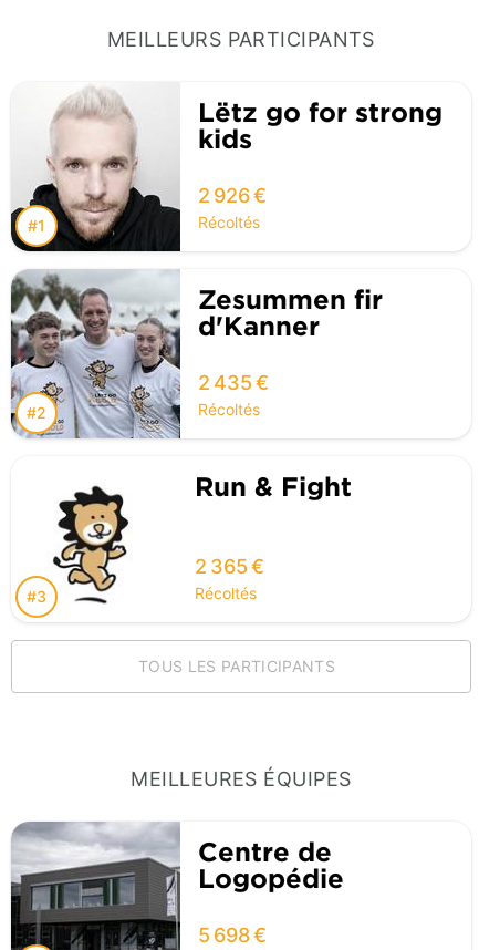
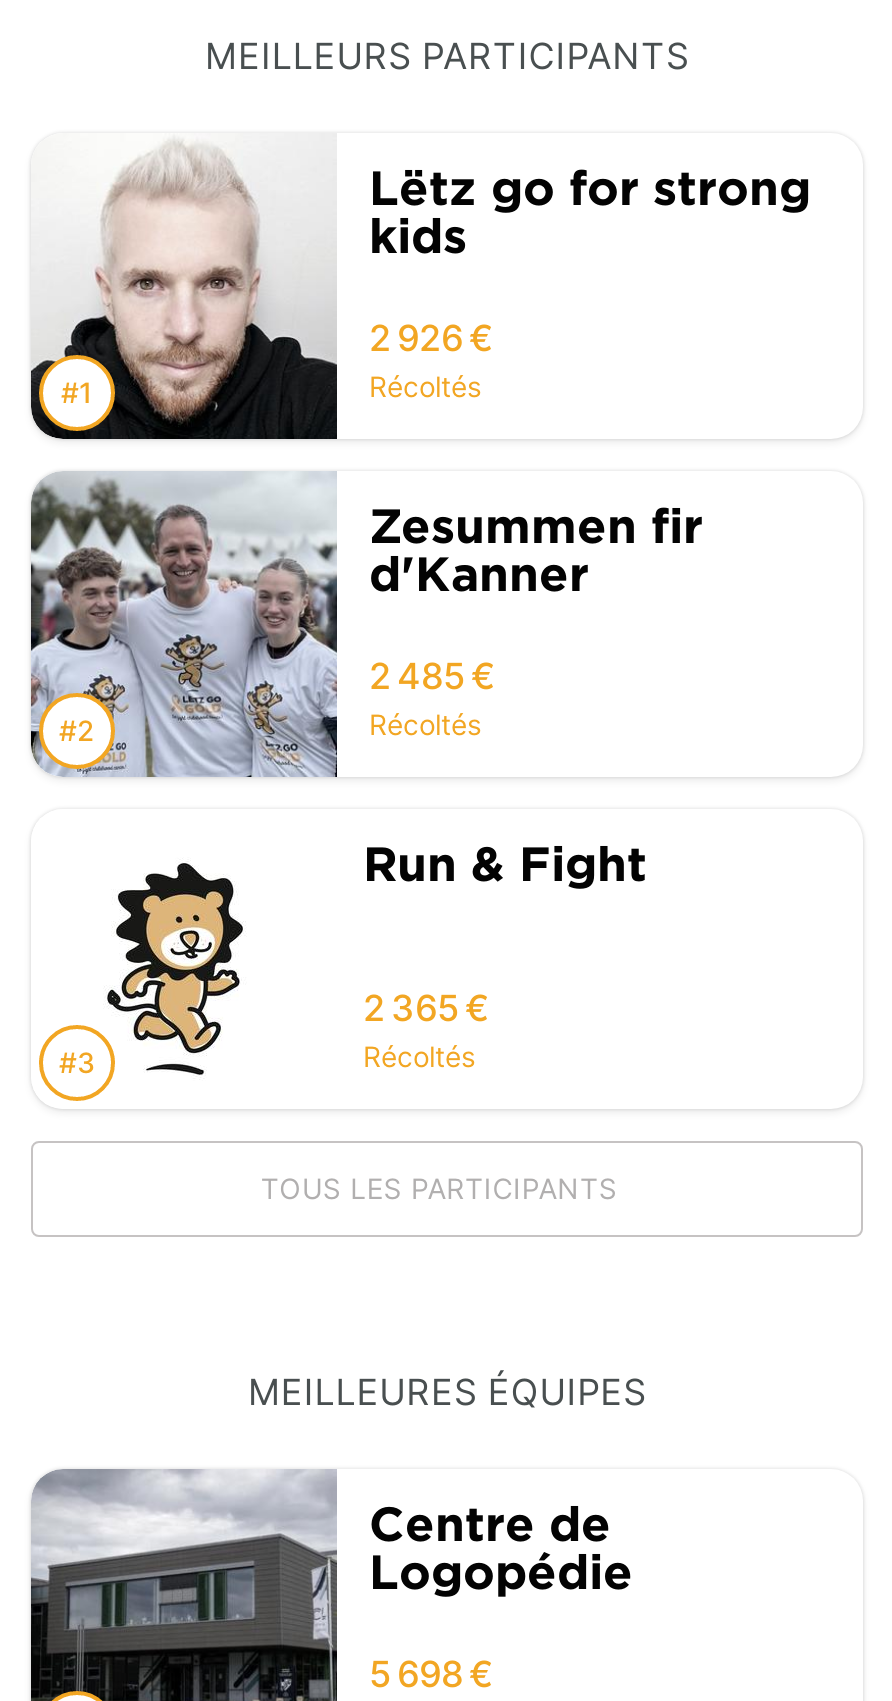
[198,370,269,394] 2 435 € -> [369,654,495,696] 2 485 €

